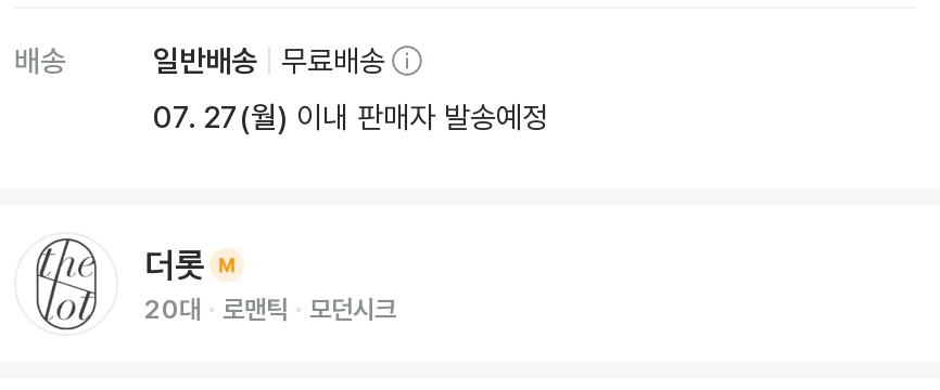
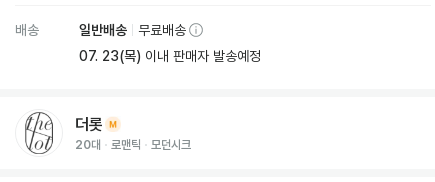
[153,100,548,134] 07. 27(월) 이내 판매자 발송예정 -> [79,48,261,64] 07. 23(목) 이내 판매자 발송예정

